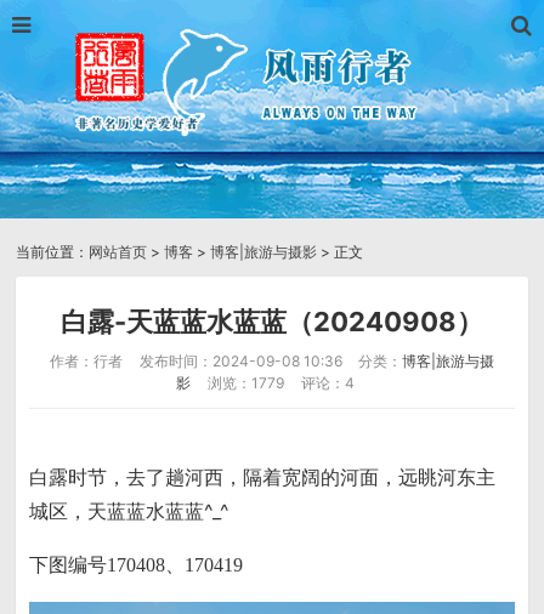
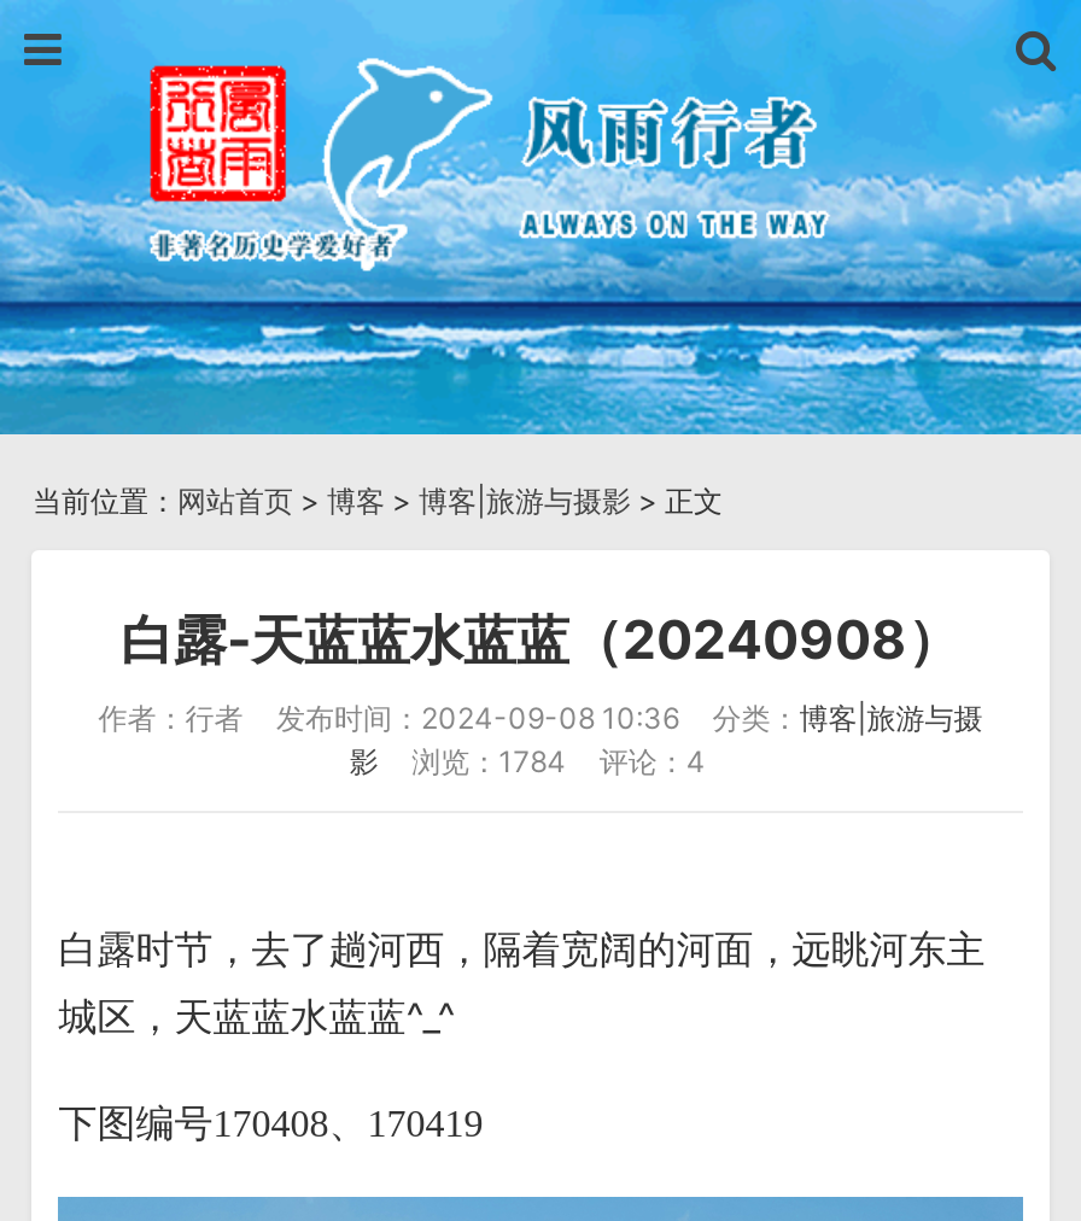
[177,374,354,392] 影 浏览：1779 评论：4 -> [350,743,706,780] 影 浏览：1784 评论：4

